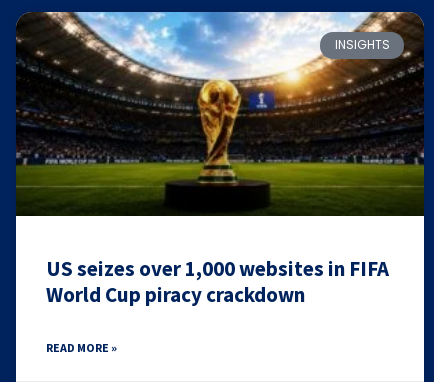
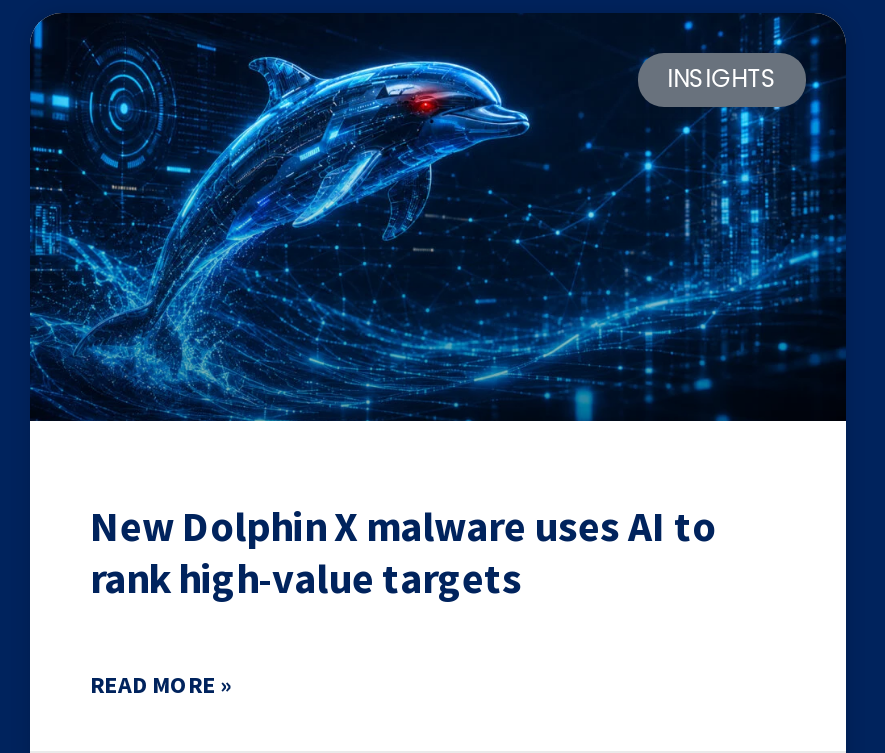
[15,11,425,308] [image] | US seizes over 1,000 websites in FIFA | World Cup piracy crackdown -> [28,13,846,605] [image] | New Dolphin X malware uses AI to | rank high-value targets

